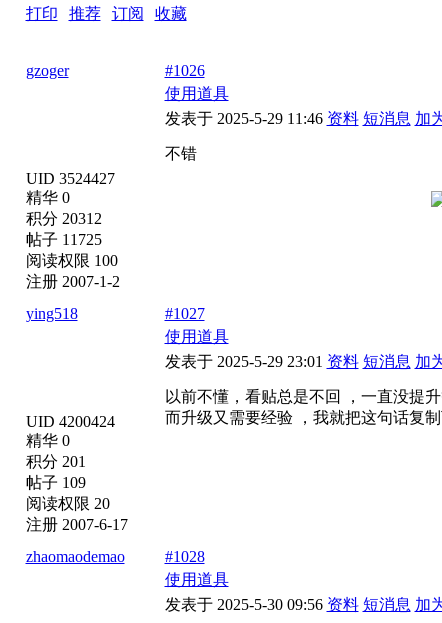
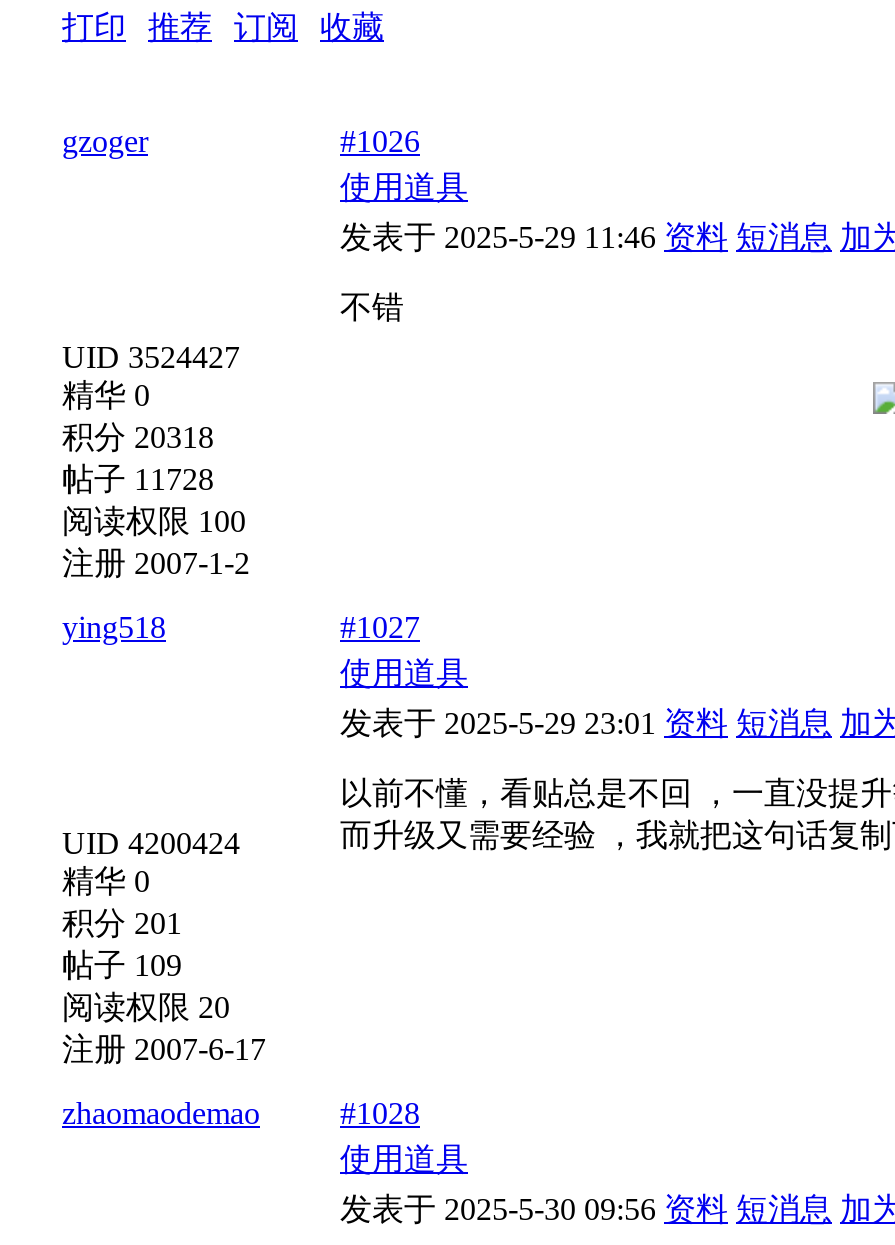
[25,210,101,227] 积分 20312 -> [62,420,214,454] 积分 20318
[25,231,101,248] 帖子 11725 -> [62,462,214,496] 帖子 11728

